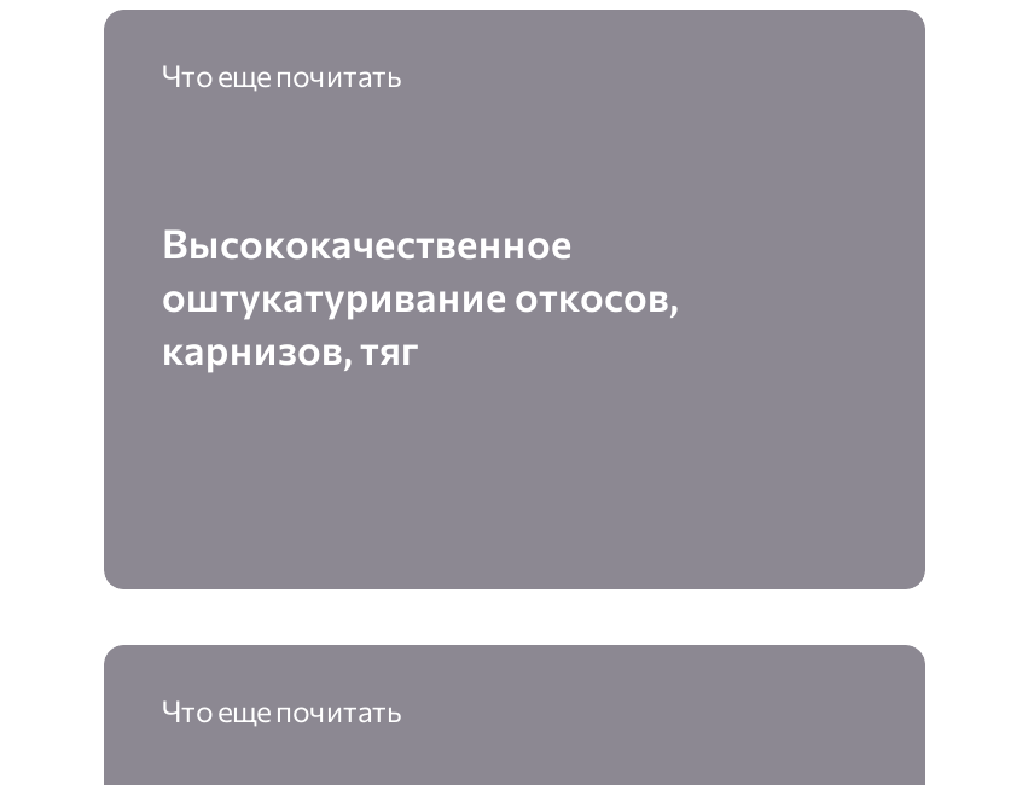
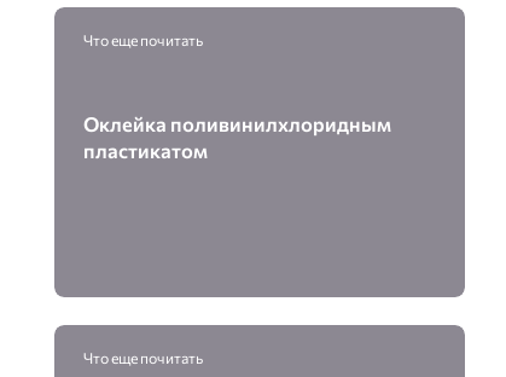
[162,218,679,372] Высококачественное | оштукатуривание откосов, | карнизов, тяг -> [83,111,391,162] Оклейка поливинилхлоридным | пластикатом

